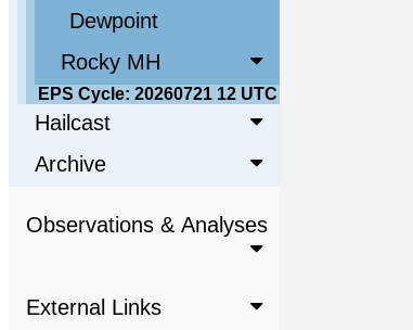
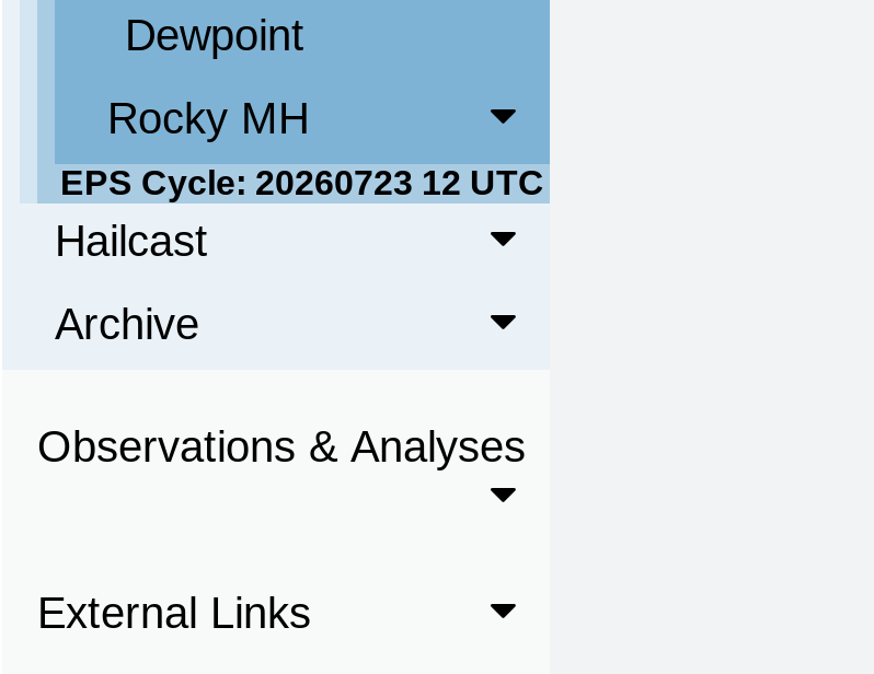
[37,85,277,103] EPS Cycle: 20260721 12 UTC -> [60,165,544,202] EPS Cycle: 20260723 12 UTC

